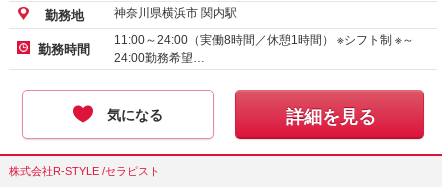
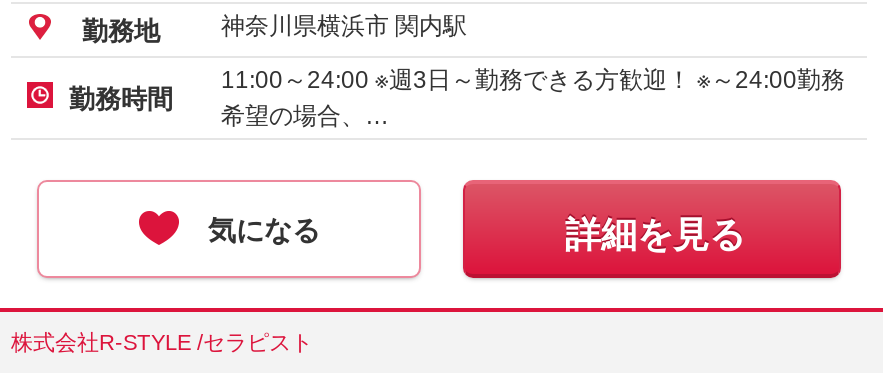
[114,33,414,65] 11:00～24:00（実働8時間／休憩1時間） ※シフト制 ※～ | 24:00勤務希望… -> [221,66,845,130] 11:00～24:00 ※週3日～勤務できる方歓迎！ ※～24:00勤務 | 希望の場合、…

